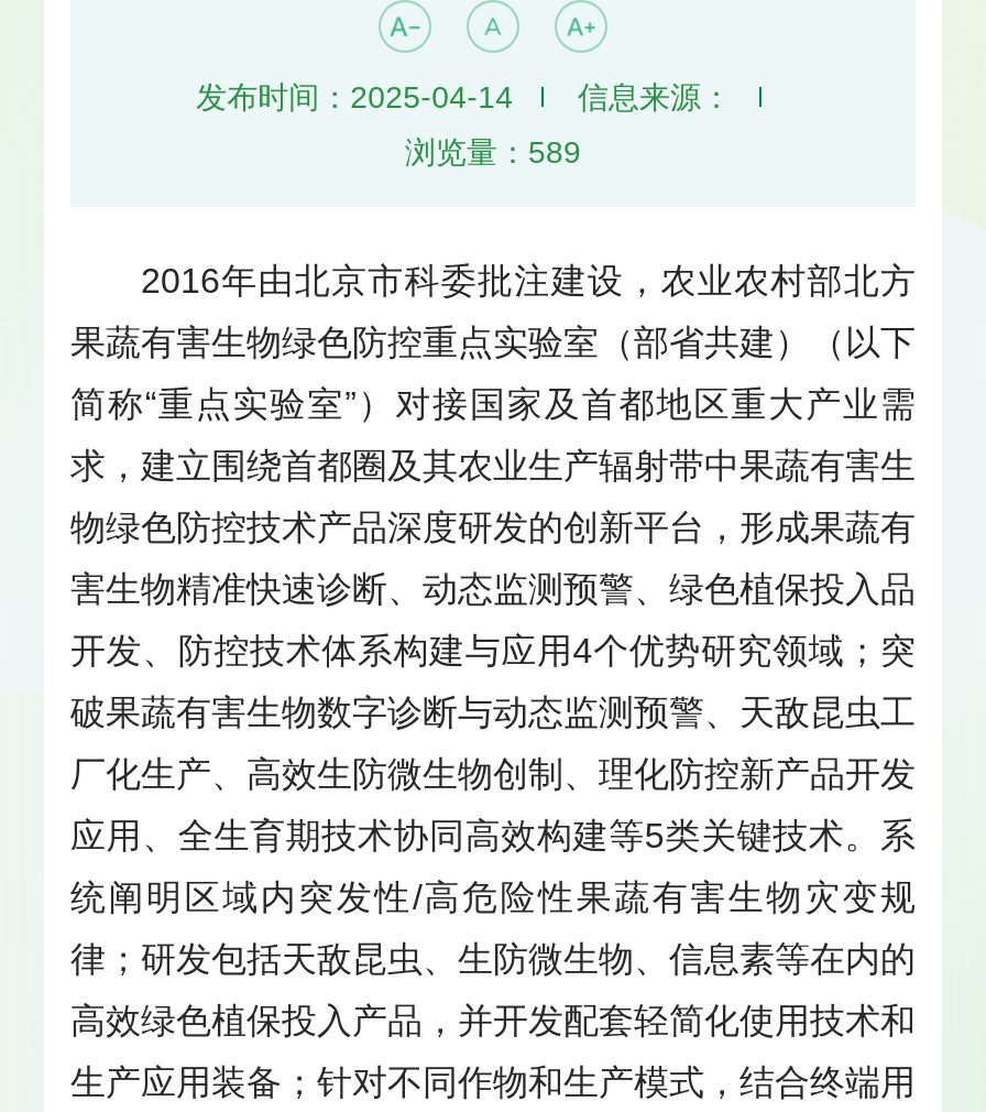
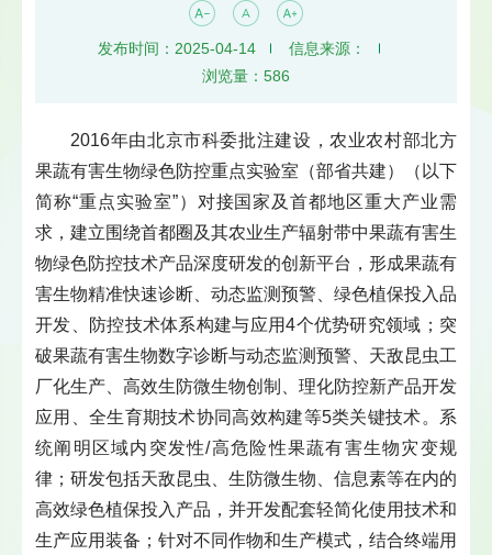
[405,133,581,169] 浏览量：589 -> [202,67,290,84] 浏览量：586

